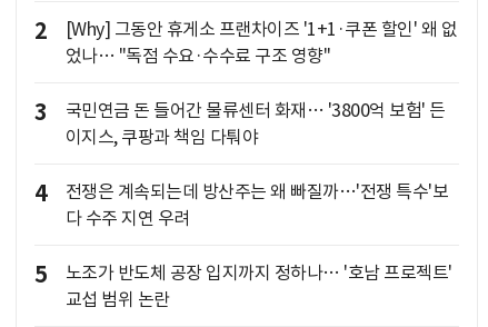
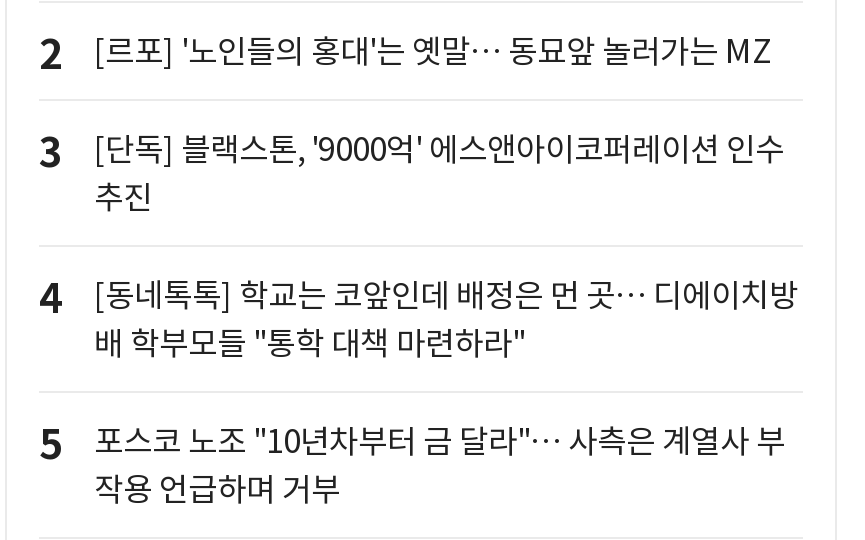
[65,18,457,67] [Why] 그동안 휴게소 프랜차이즈 '1+1·쿠폰 할인' 왜 없 | 었나… "독점 수요·수수료 구조 영향" -> [94,32,771,72] [르포] '노인들의 홍대'는 옛말… 동묘앞 놀러가는 MZ
[65,99,445,148] 국민연금 돈 들어간 물류센터 화재… '3800억 보험' 든 | 이지스, 쿠팡과 책임 다퉈야 -> [94,130,784,218] [단독] 블랙스톤, '9000억' 에스앤아이코퍼레이션 인수 | 추진
[65,180,448,229] 전쟁은 계속되는데 방산주는 왜 빠질까…'전쟁 특수'보 | 다 수주 지연 우려 -> [94,276,798,364] [동네톡톡] 학교는 코앞인데 배정은 먼 곳… 디에이치방 | 배 학부모들 "통학 대책 마련하라"
[65,261,452,310] 노조가 반도체 공장 입지까지 정하나… '호남 프로젝트' | 교섭 범위 논란 -> [94,422,785,510] 포스코 노조 "10년차부터 금 달라"… 사측은 계열사 부 | 작용 언급하며 거부

